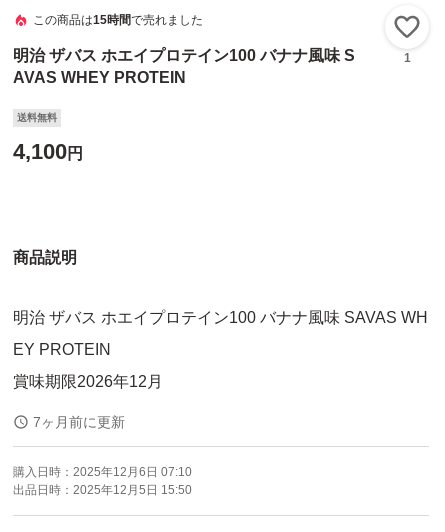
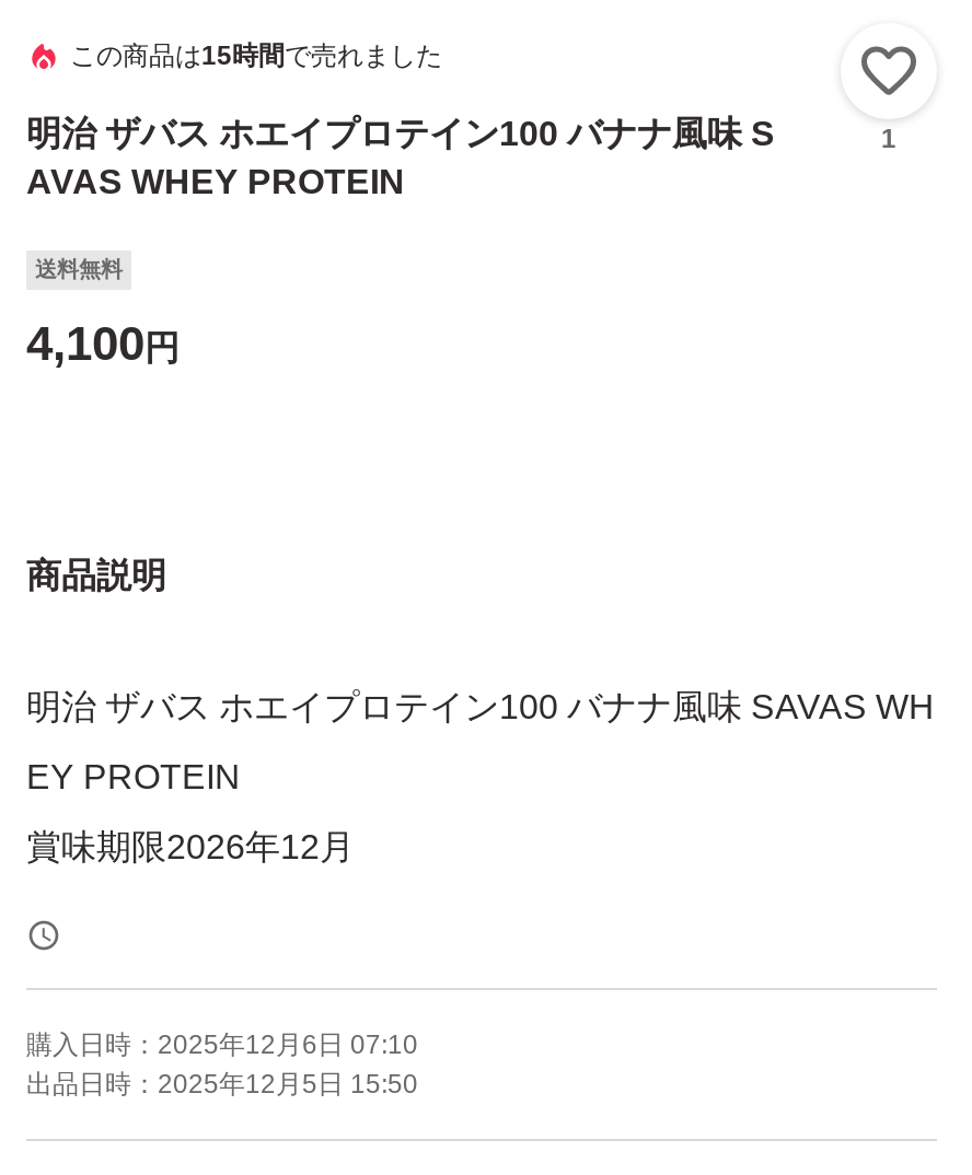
[33,414,125,430] 7ヶ月前に更新 -> none

